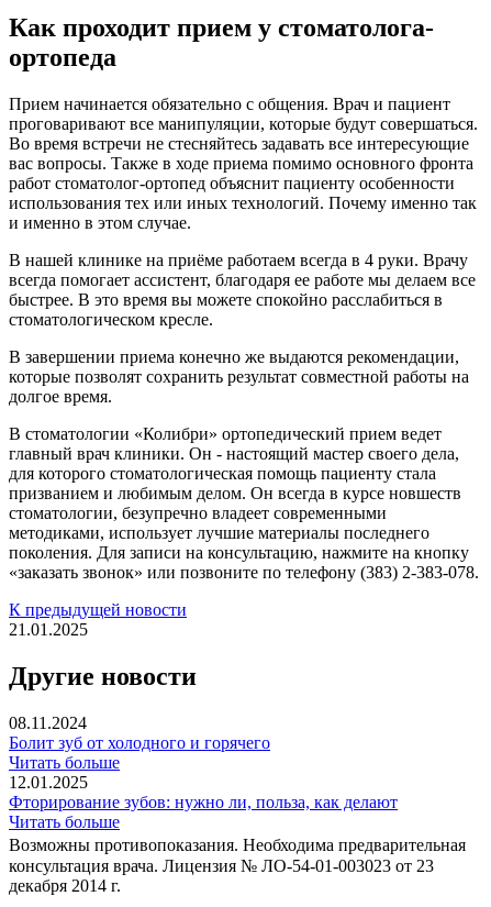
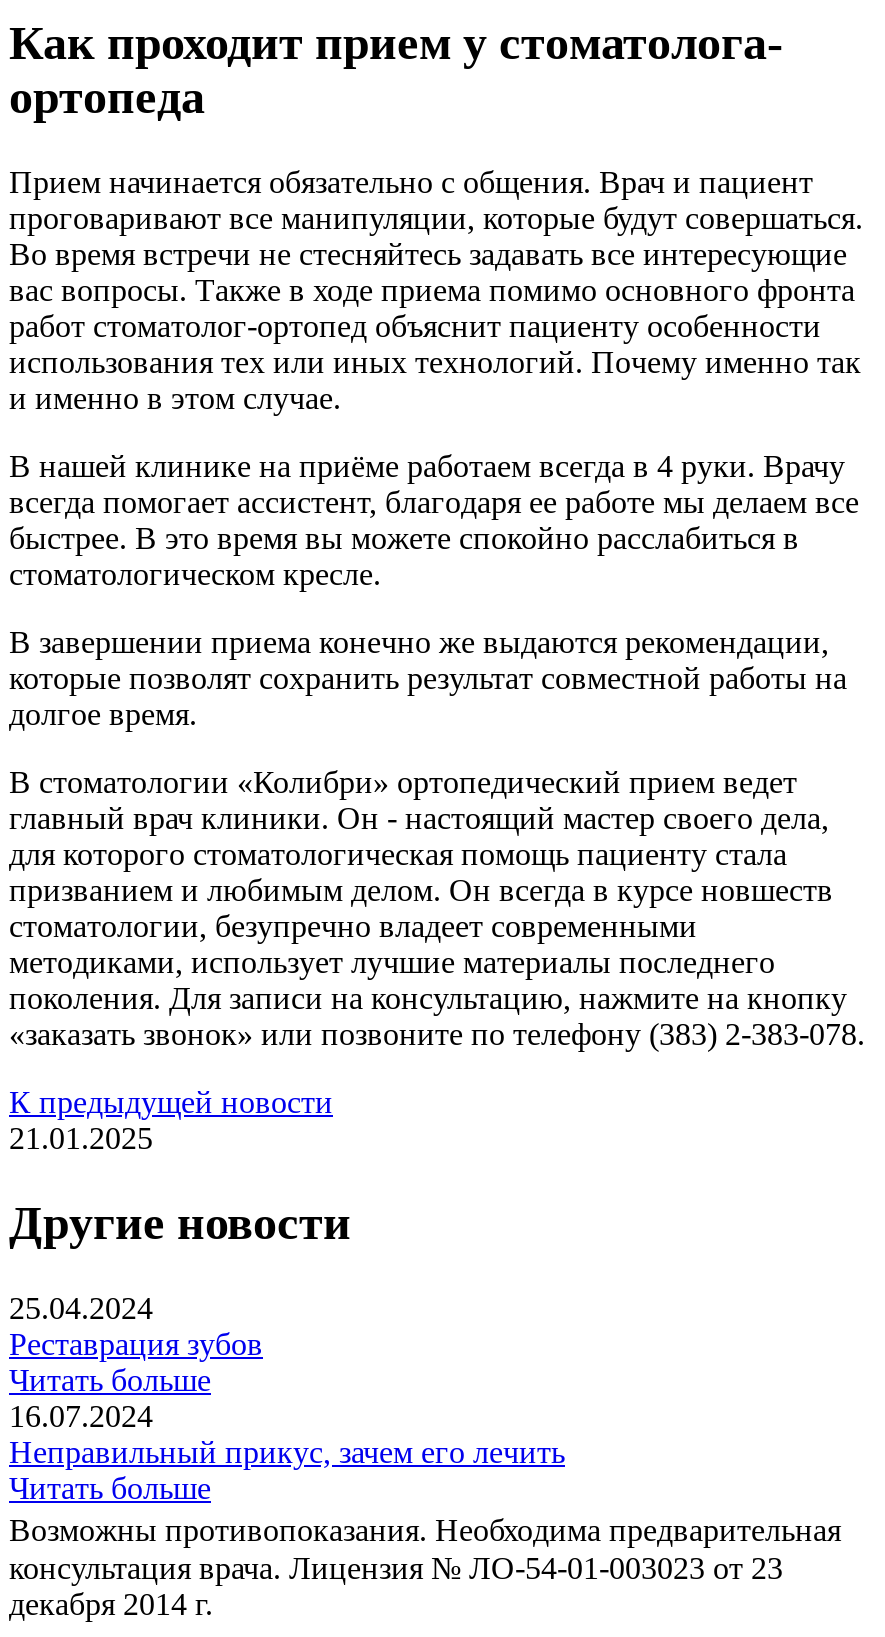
[9,713,270,752] 08.11.2024 | Болит зуб от холодного и горячего -> [9,1291,263,1361] 25.04.2024 | Реставрация зубов
[9,773,398,811] 12.01.2025 | Фторирование зубов: нужно ли, польза, как делают -> [9,1399,565,1469] 16.07.2024 | Неправильный прикус, зачем его лечить

